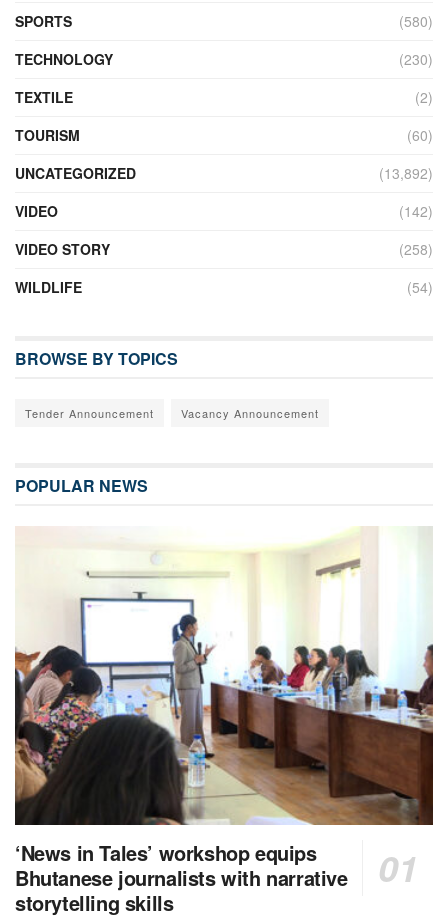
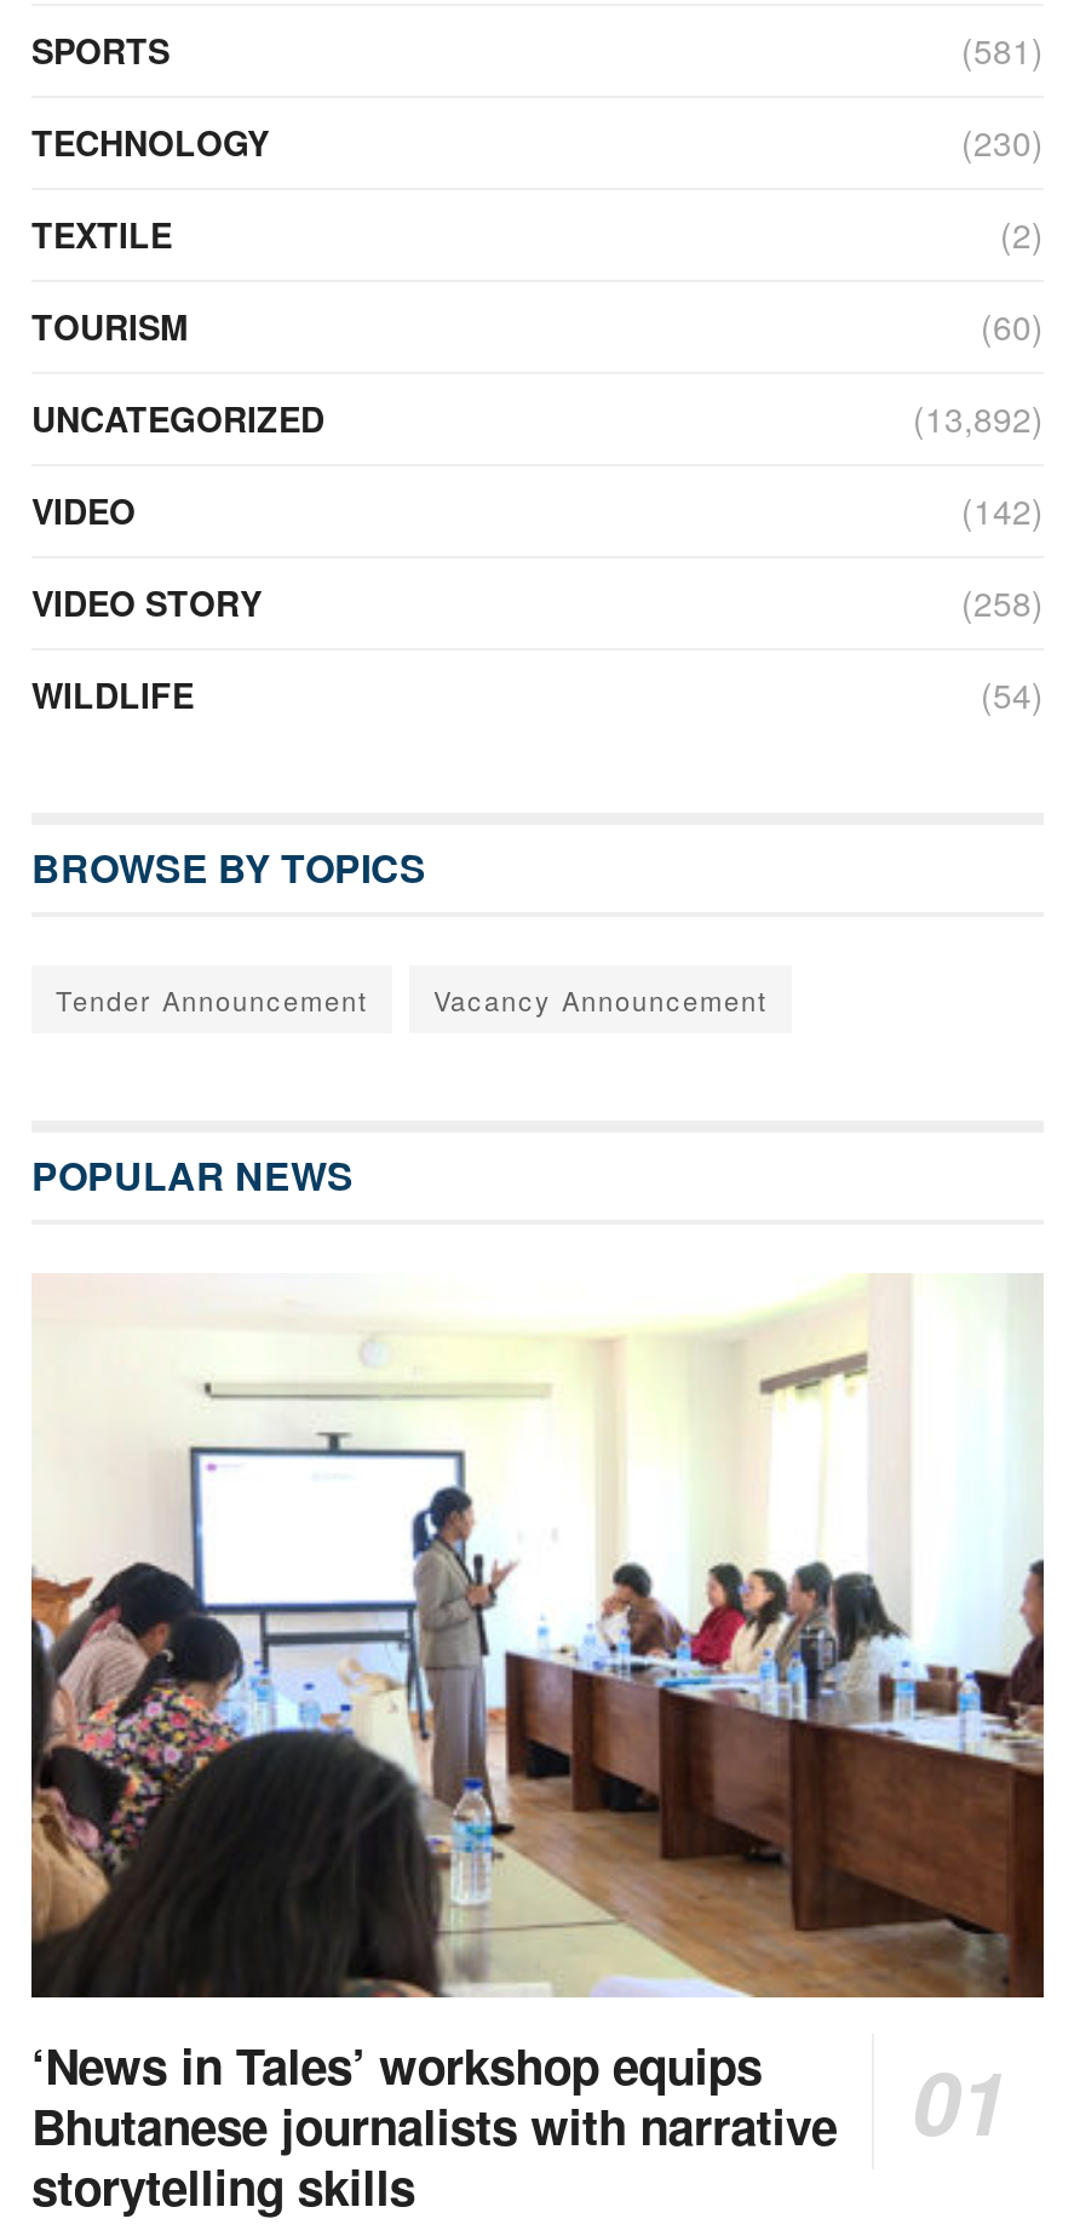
[399,11,433,31] (580) -> [961,26,1044,74] (581)

